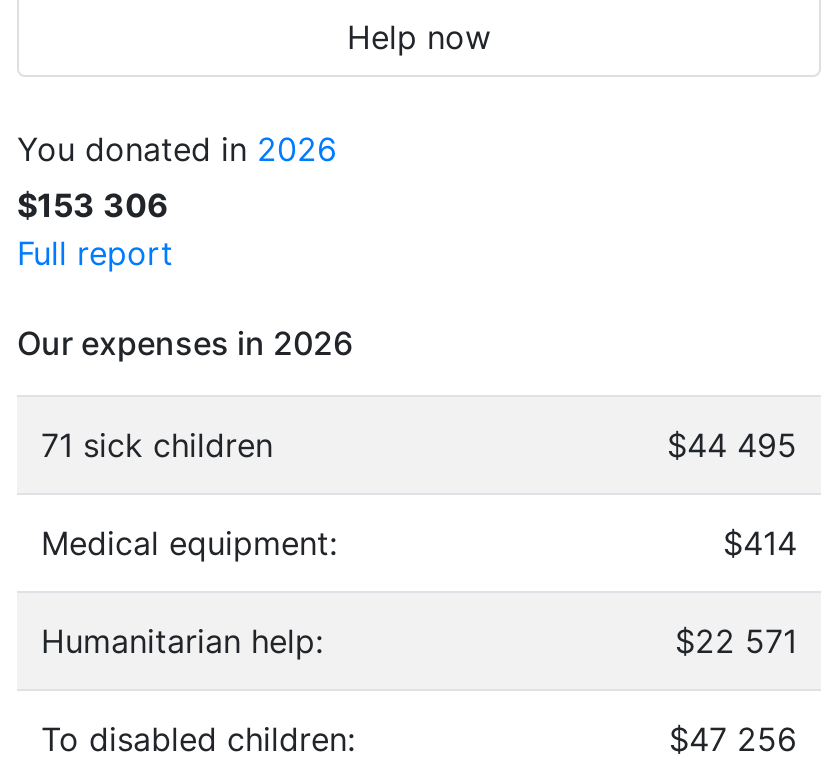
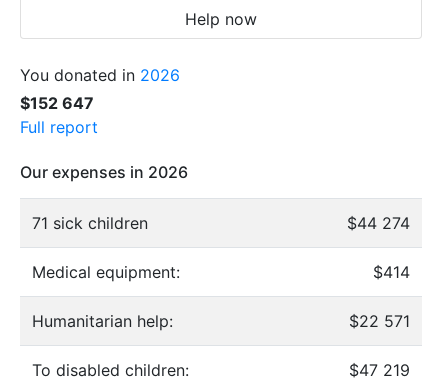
[17,184,169,224] $153 306 -> [20,93,94,113] $152 647
[667,424,797,464] $44 495 -> [347,213,410,233] $44 274
[669,718,797,758] $47 256 -> [349,360,410,380] $47 219

